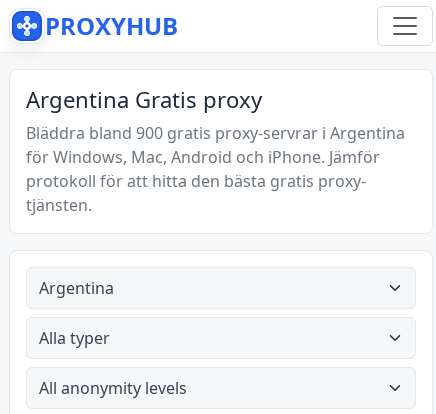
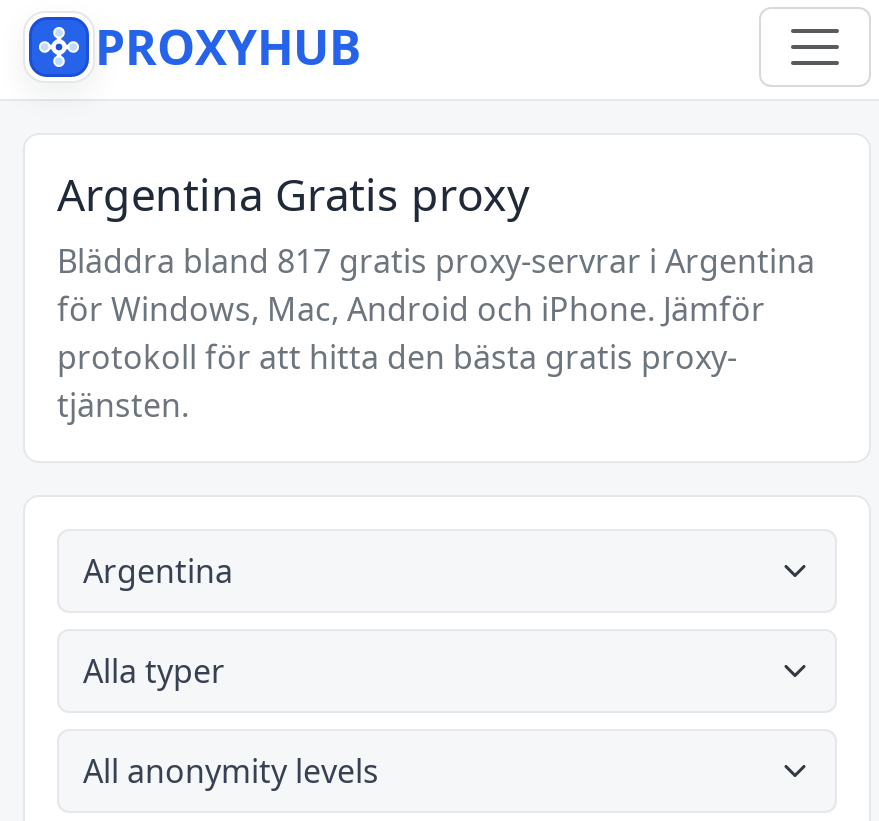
[26,122,405,144] Bläddra bland 900 gratis proxy-servrar i Argentina -> [57,239,815,283] Bläddra bland 817 gratis proxy-servrar i Argentina

